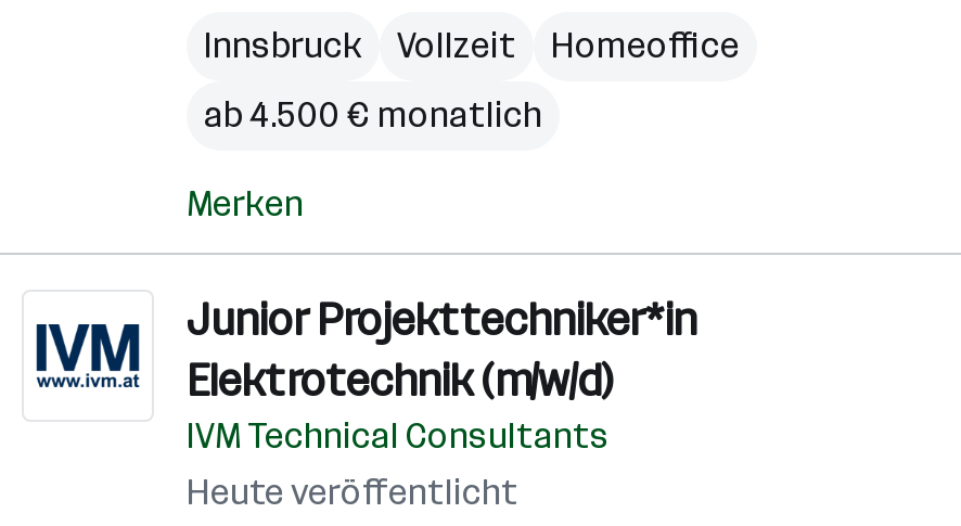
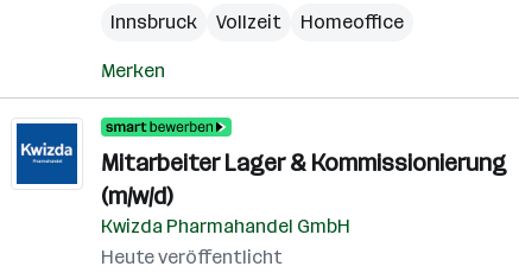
[204,94,542,136] ab 4.500 € monatlich -> none
moved [187,183,304,224] -> [101,59,165,82]: Merken
[33,294,696,457] [image] | Junior Projekttechniker*in | Elektrotechnik (m/w/d) | IVM Technical Consultants -> [15,122,506,237] [image] | Mitarbeiter Lager & Kommissionierung | (m/w/d) | Kwizda Pharmahandel GmbH

